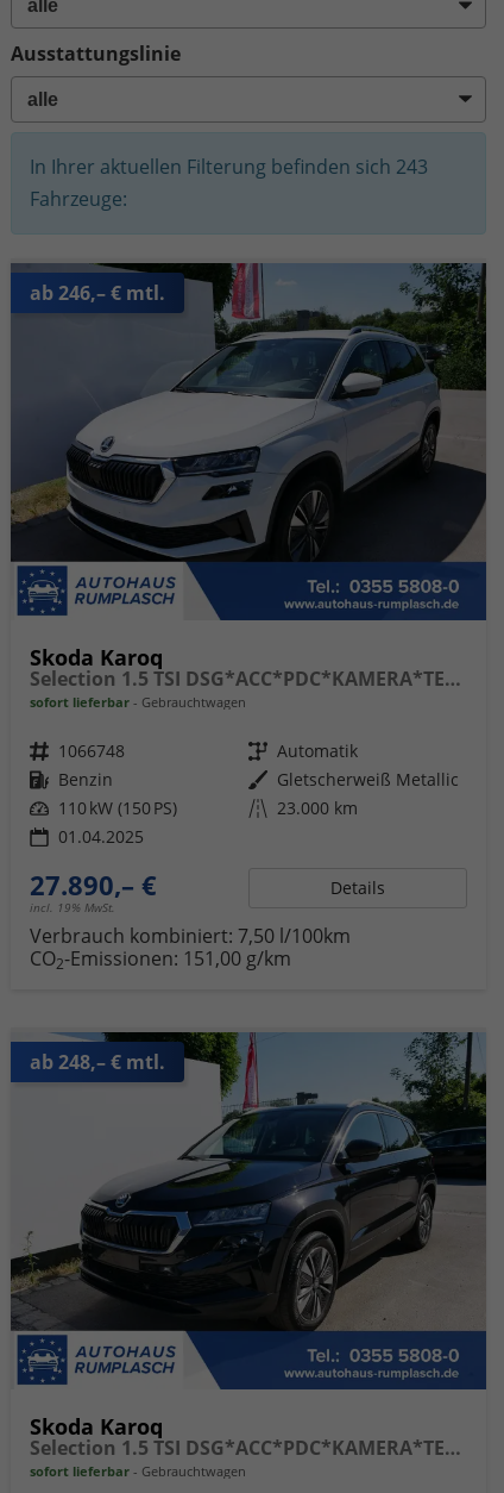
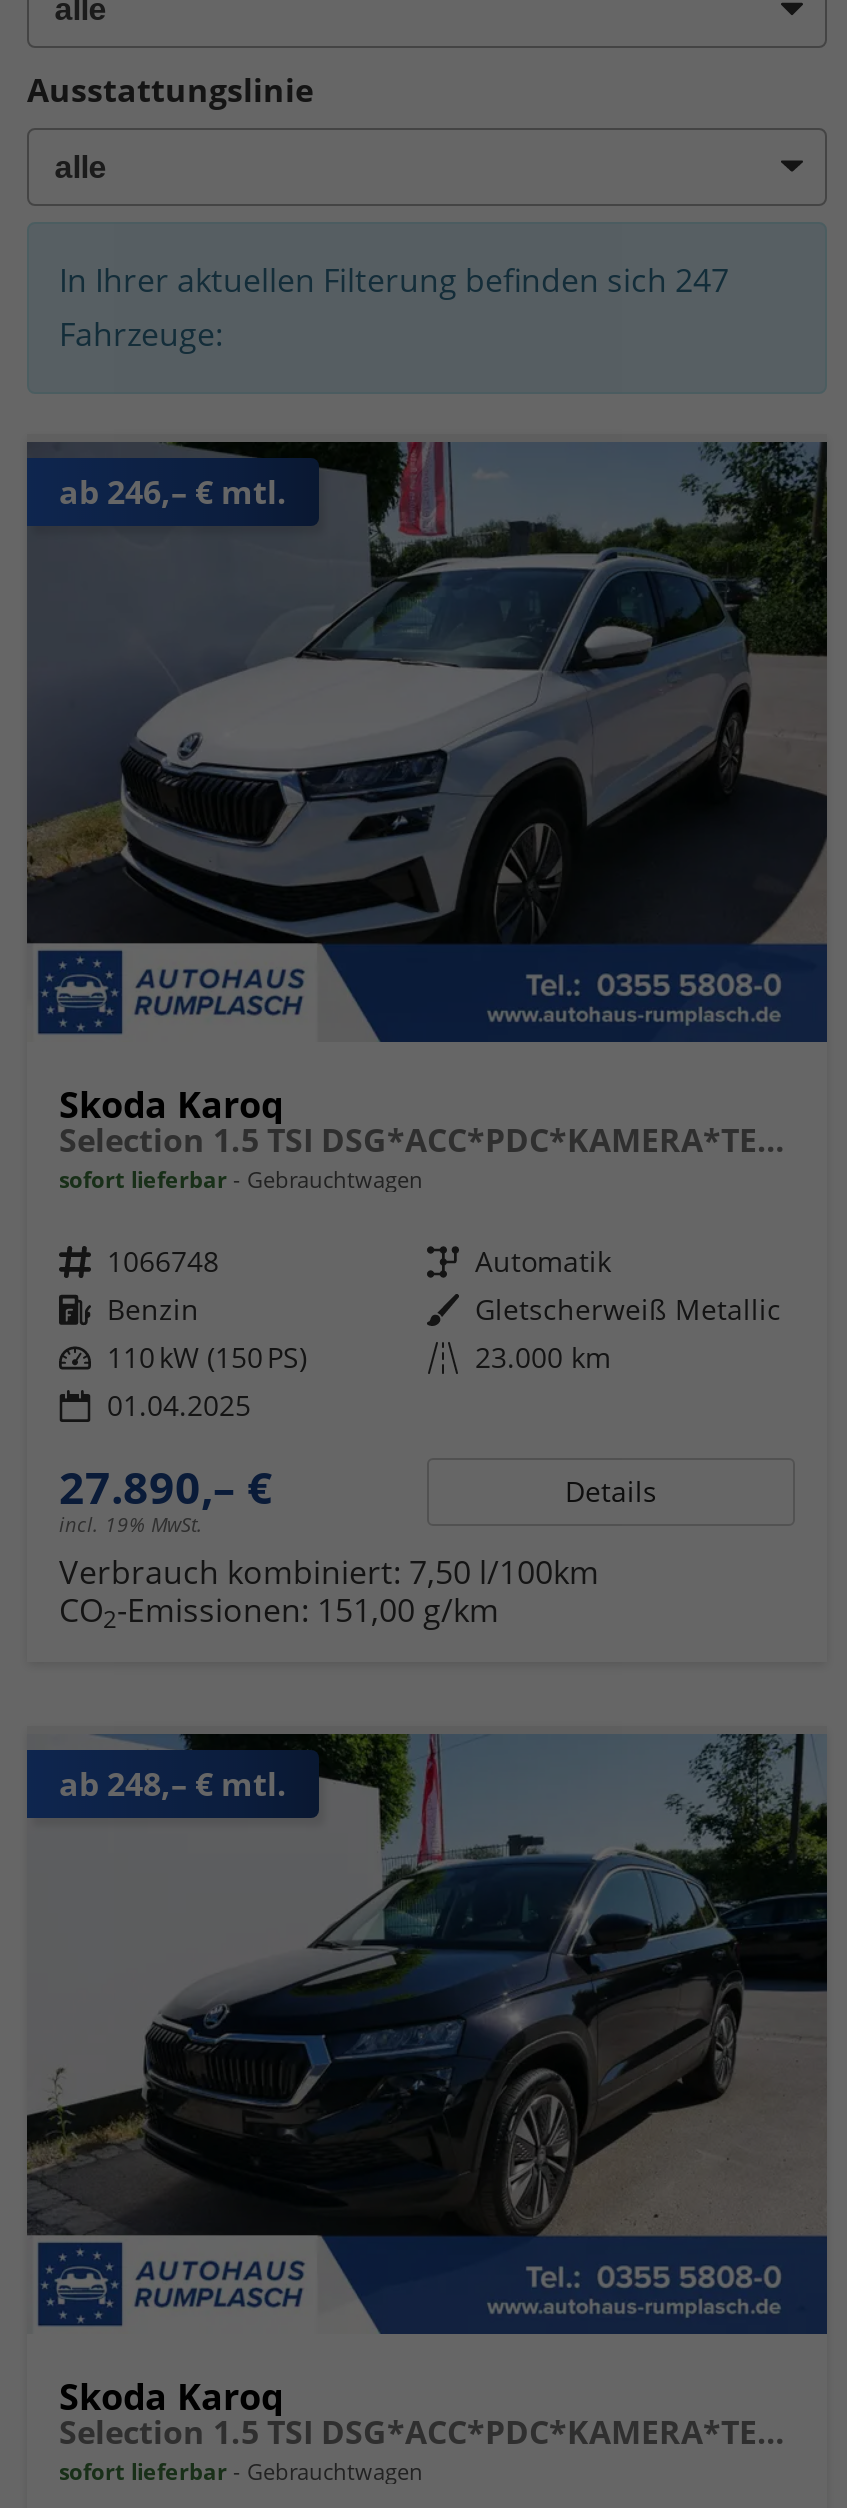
[30,154,428,180] In Ihrer aktuellen Filterung befinden sich 243 -> [59,259,729,303] In Ihrer aktuellen Filterung befinden sich 247

